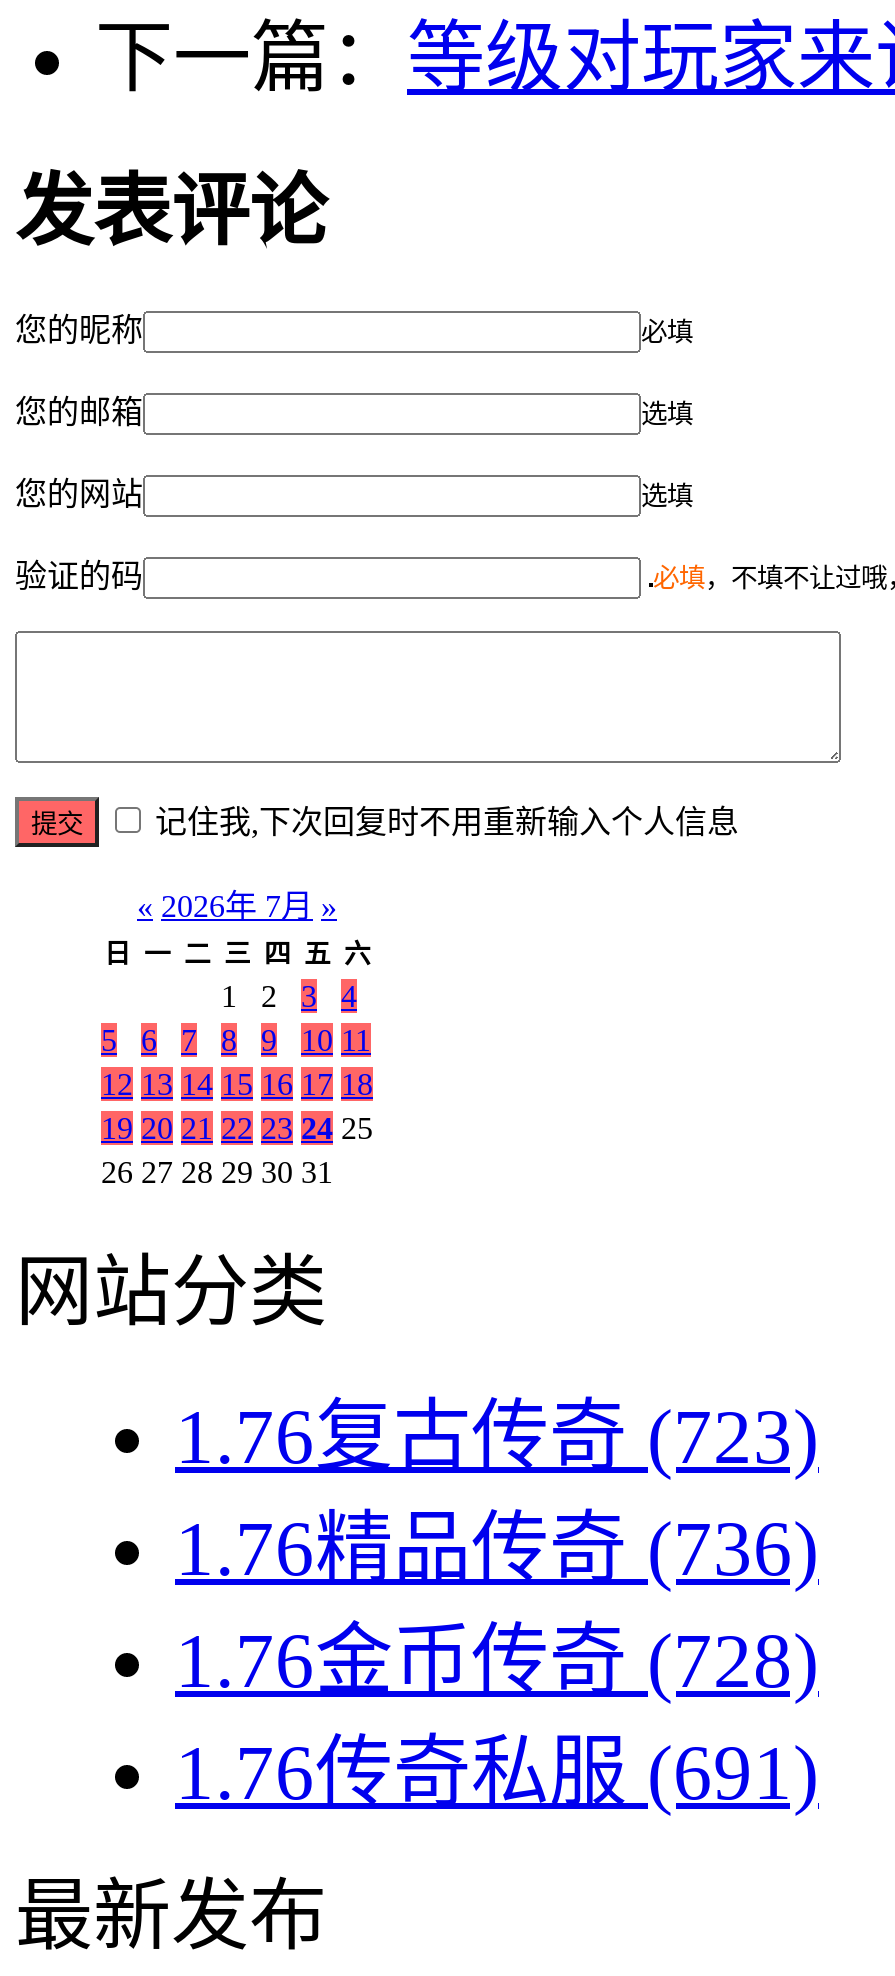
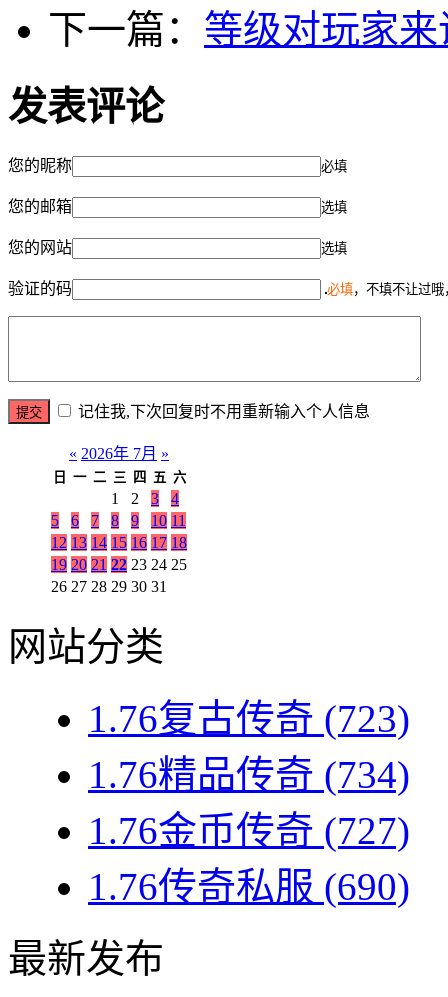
[175,1506,819,1592] 1.76精品传奇(736) -> [88,753,410,796] 1.76精品传奇(734)
[175,1618,819,1704] 1.76金币传奇(728) -> [88,809,410,852] 1.76金币传奇(727)
[175,1730,819,1816] 1.76传奇私服(691) -> [88,865,410,908] 1.76传奇私服(690)

